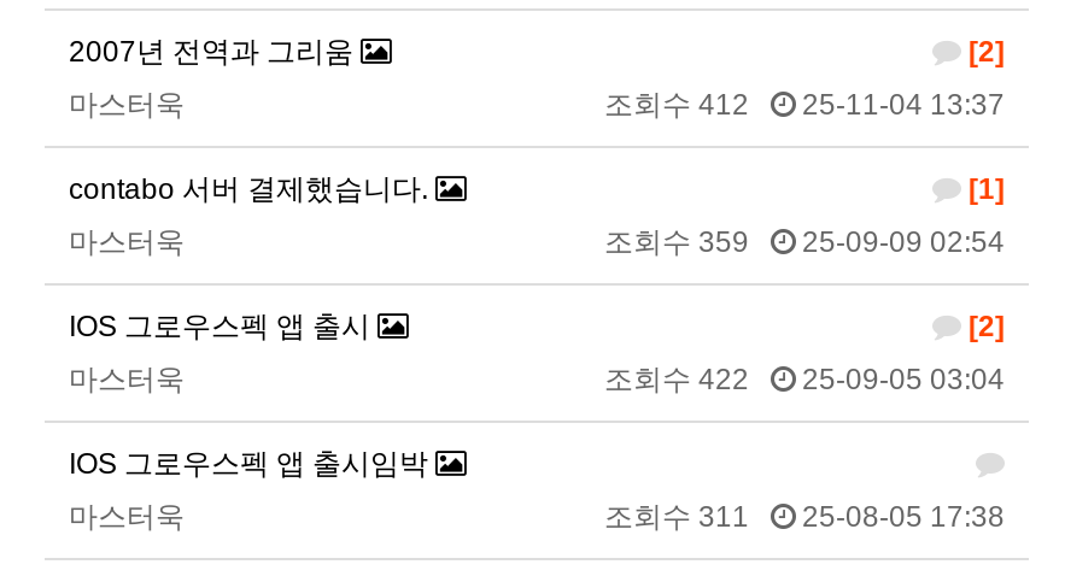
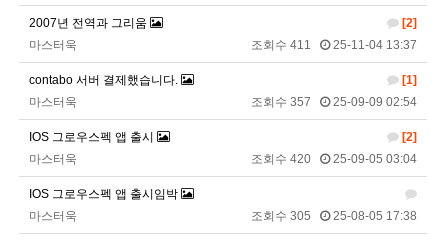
[604,88,771,122] 조회수 412 -> [251,38,320,52] 조회수 411
[604,225,771,259] 조회수 359 -> [251,95,320,109] 조회수 357
[604,363,771,396] 조회수 422 -> [251,152,320,166] 조회수 420
[604,500,1005,534] 조회수 311 25-08-05 17:38 -> [251,209,417,223] 조회수 305 25-08-05 17:38

